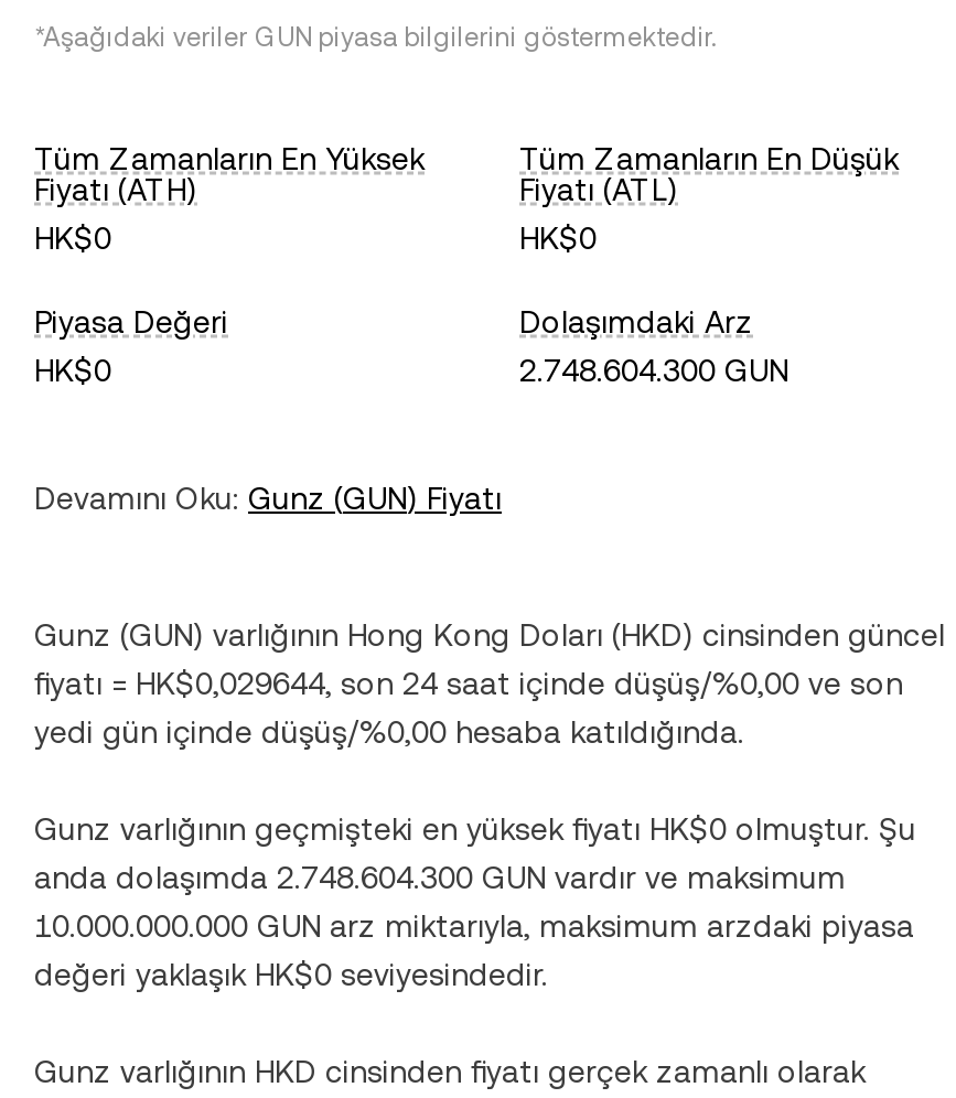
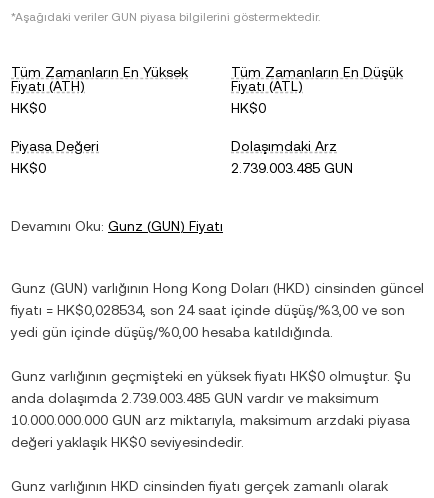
[519,353,788,388] 2.748.604.300 GUN -> [231,160,353,176] 2.739.003.485 GUN
[34,666,903,701] fiyatı = HK$0,029644, son 24 saat içinde düşüş/%0,00 ve son -> [11,302,405,318] fiyatı = HK$0,028534, son 24 saat içinde düşüş/%3,00 ve son
[34,860,846,895] anda dolaşımda 2.748.604.300 GUN vardır ve maksimum -> [11,390,379,406] anda dolaşımda 2.739.003.485 GUN vardır ve maksimum

